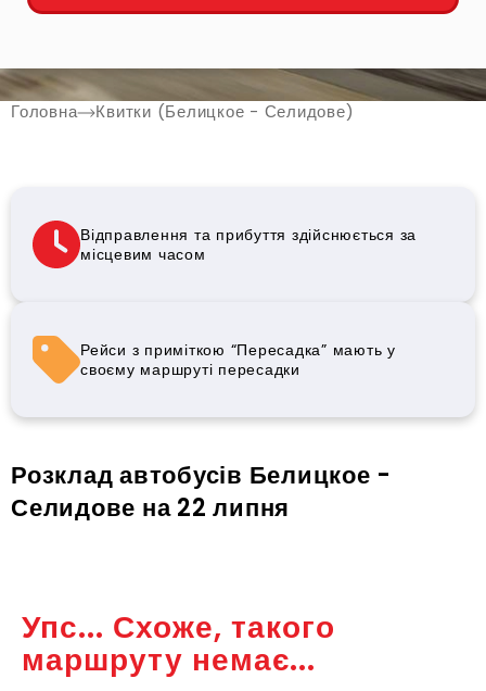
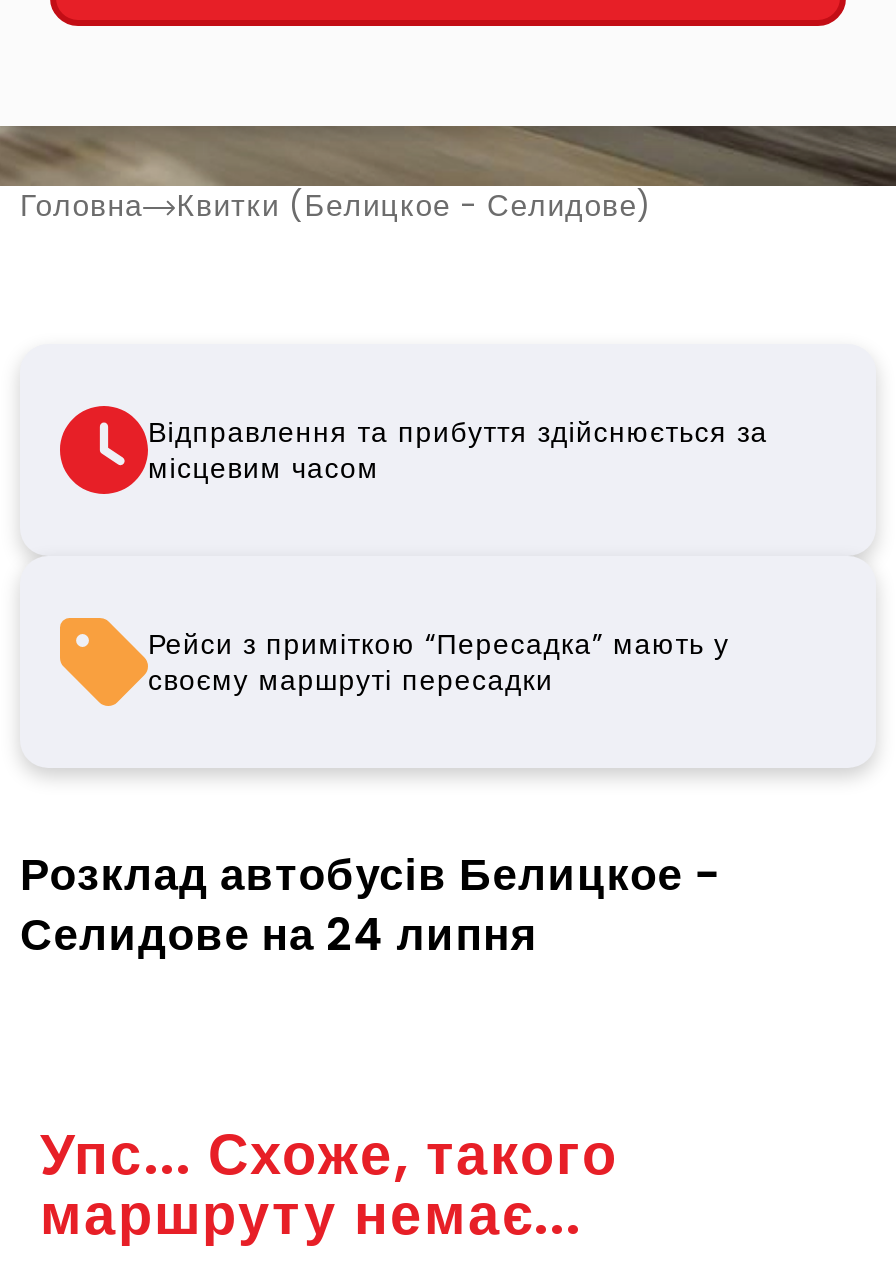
[11,491,290,525] Селидове на 22 липня -> [20,904,538,966] Селидове на 24 липня

